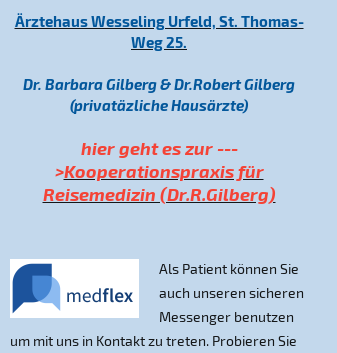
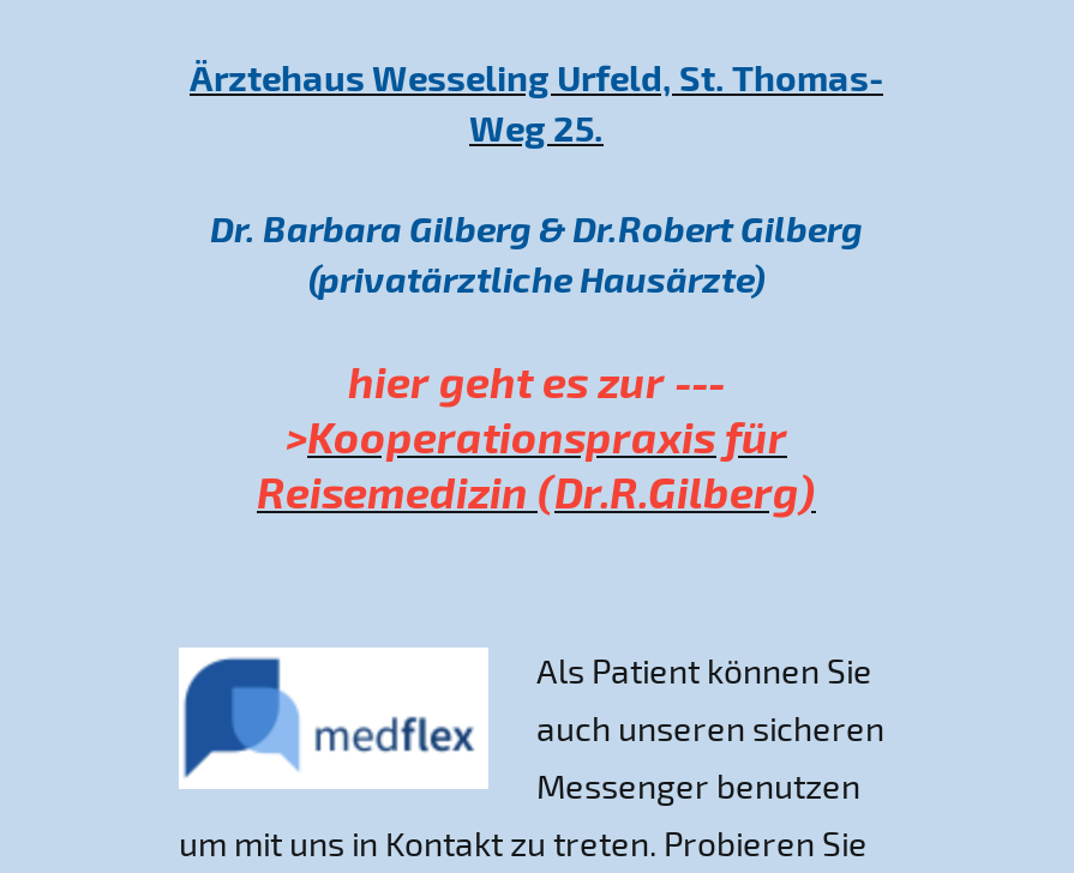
[70,96,248,114] (privatäzliche Hausärzte) -> [308,258,764,301] (privatärztliche Hausärzte)

